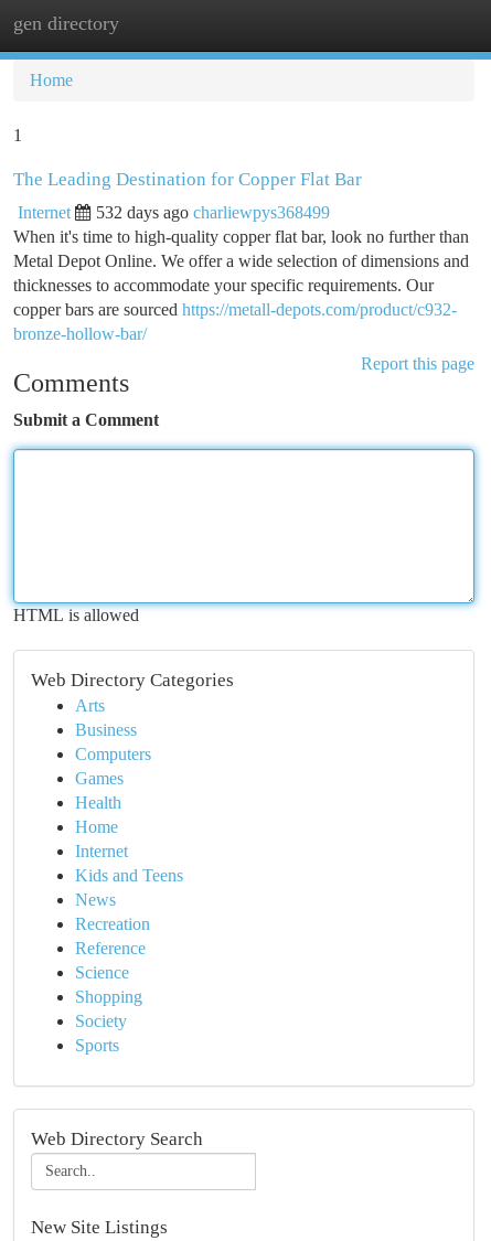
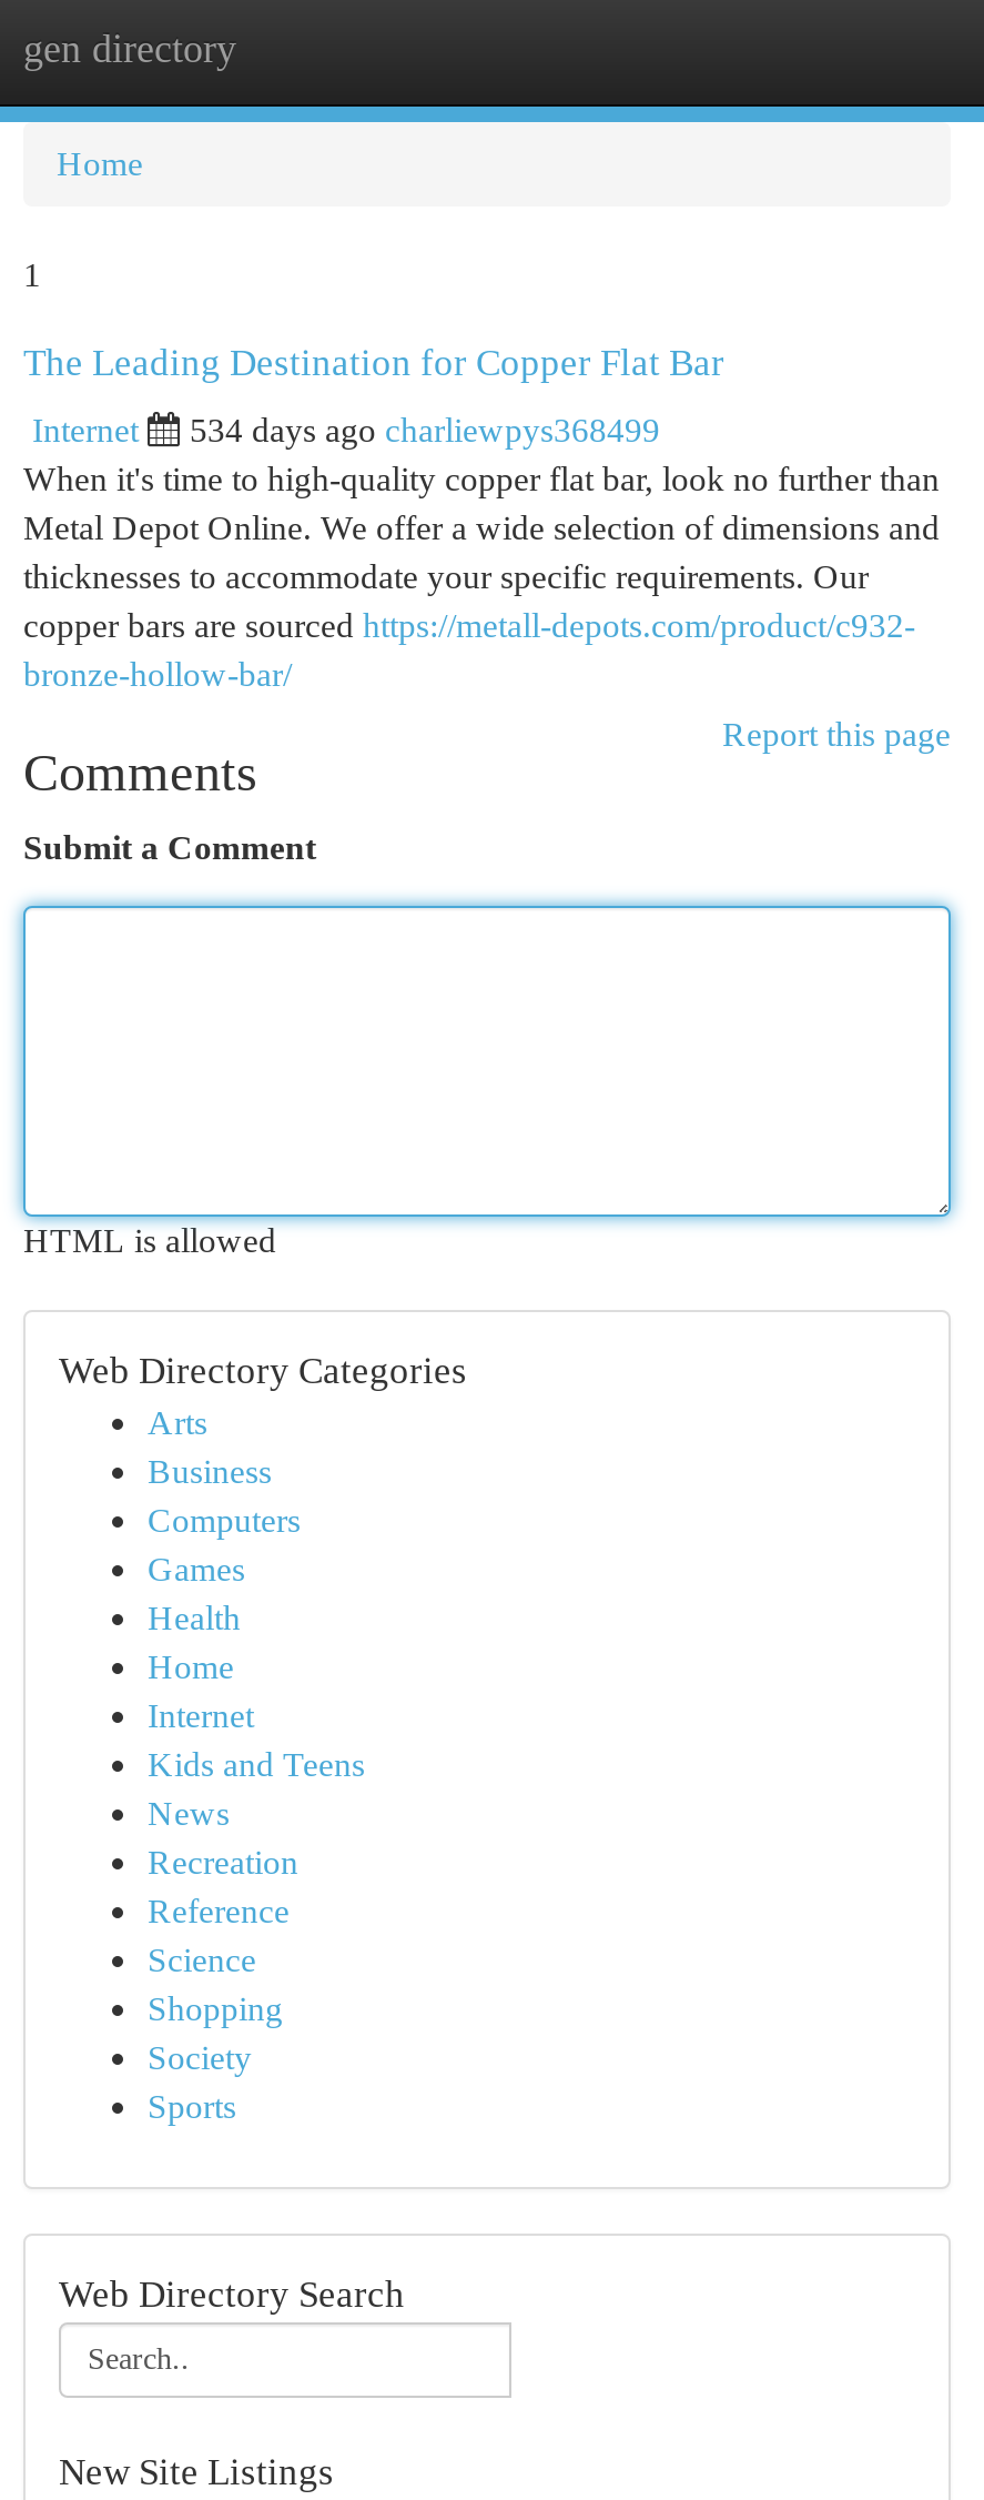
[96,203,330,222] 532 days ago charliewpys368499 -> [190,411,660,448] 534 days ago charliewpys368499

